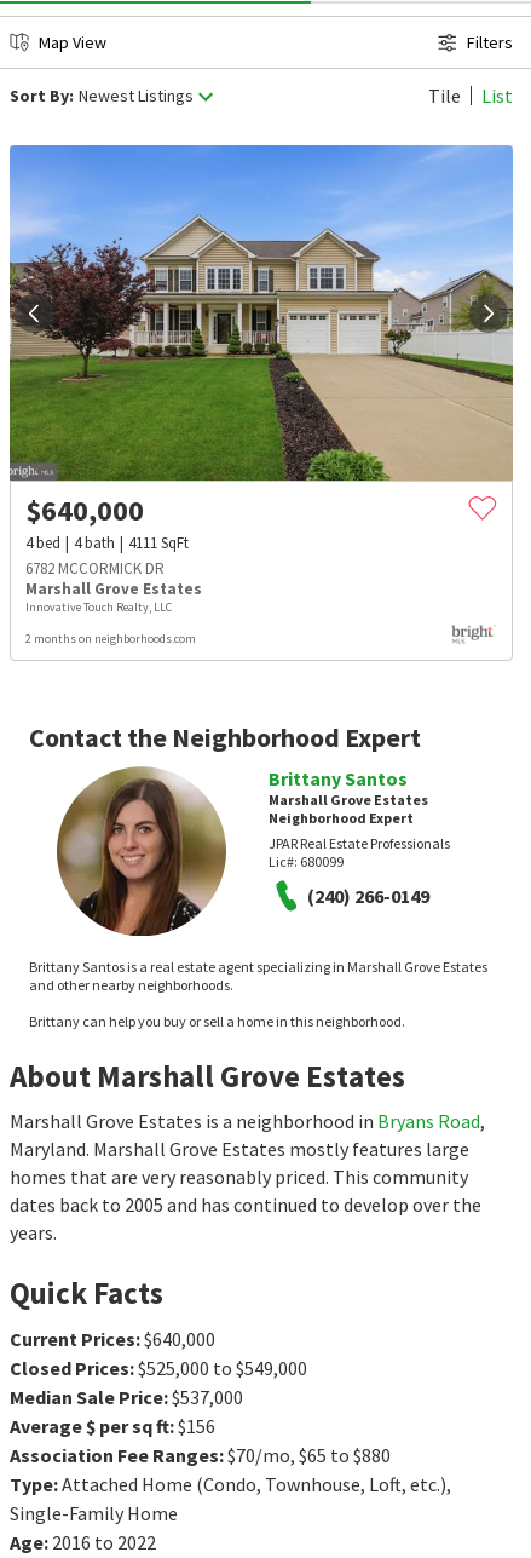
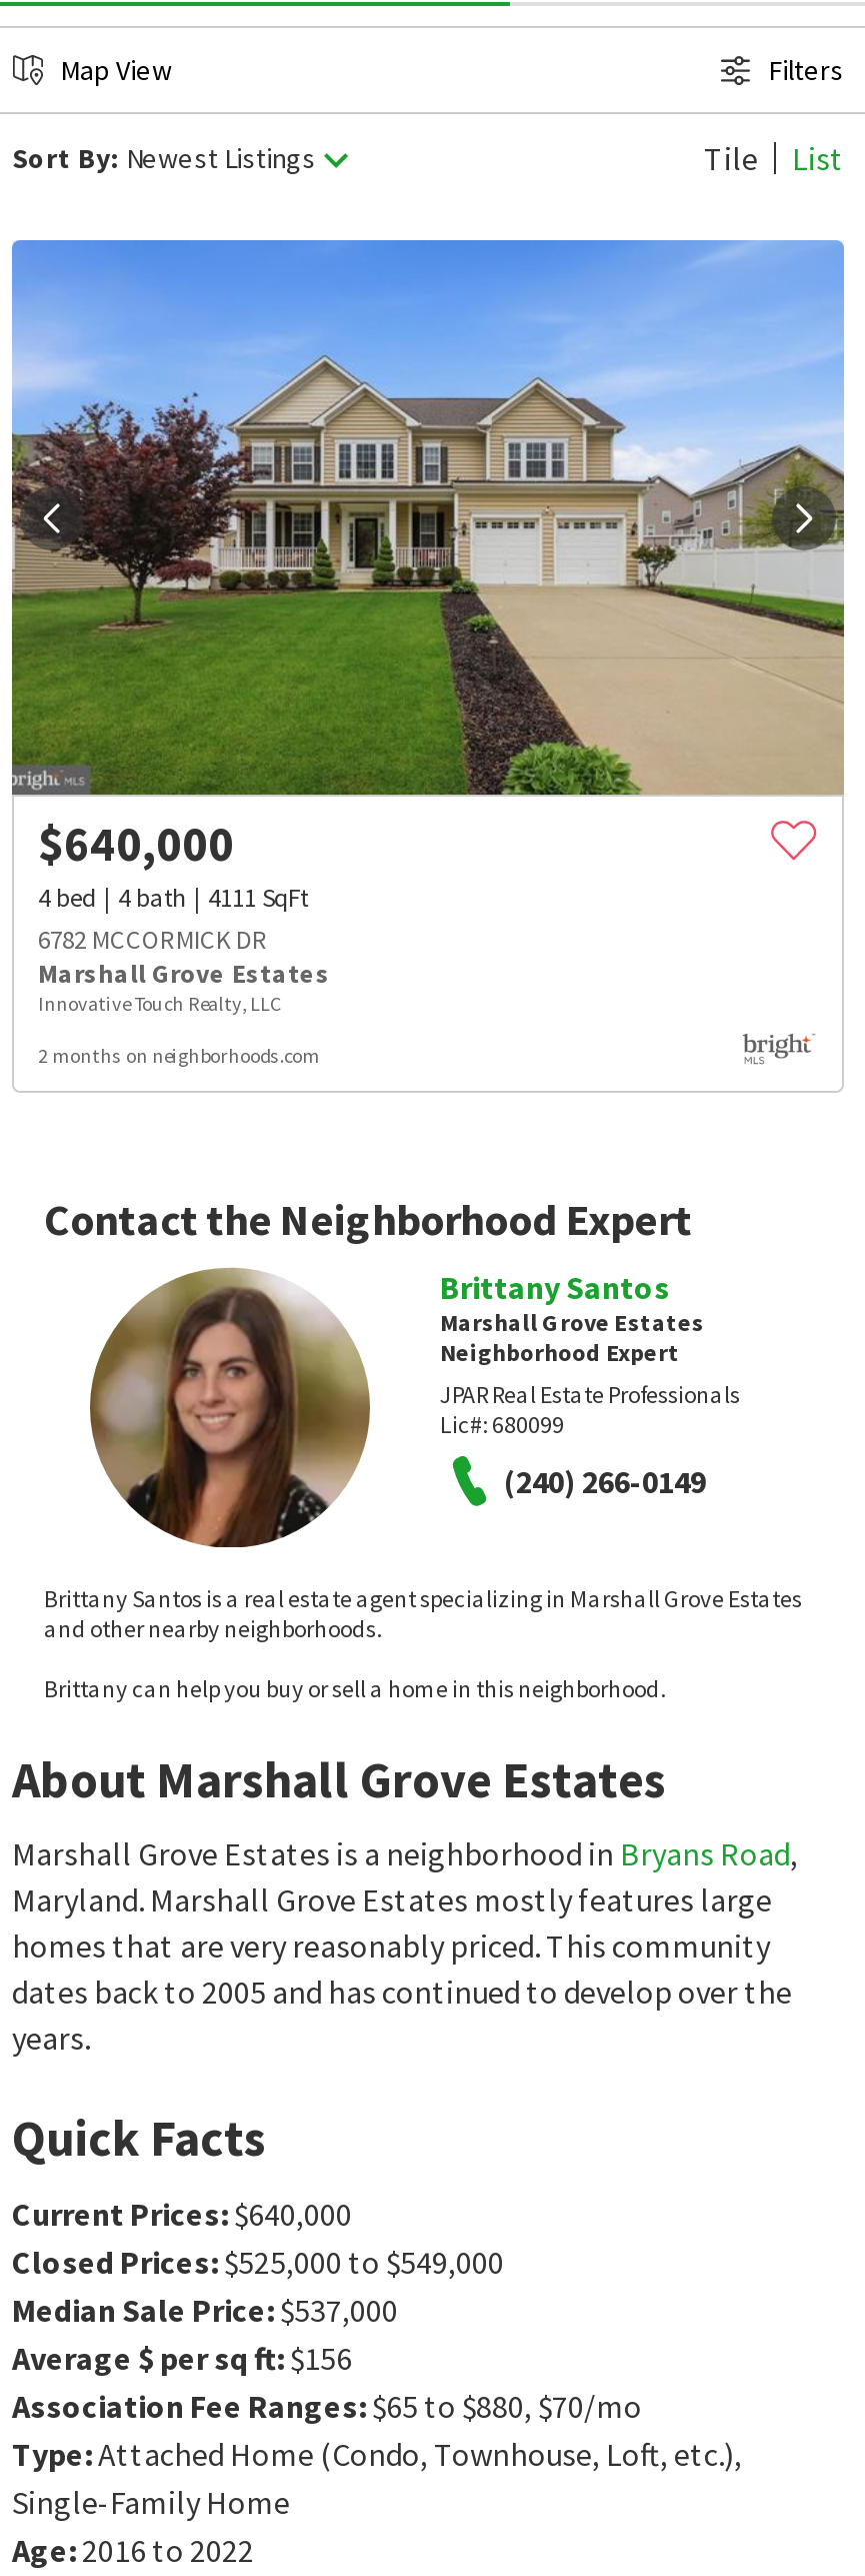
[10,1443,391,1468] Association Fee Ranges: $70/mo, $65 to $880 -> [12,2386,642,2426] Association Fee Ranges: $65 to $880, $70/mo

